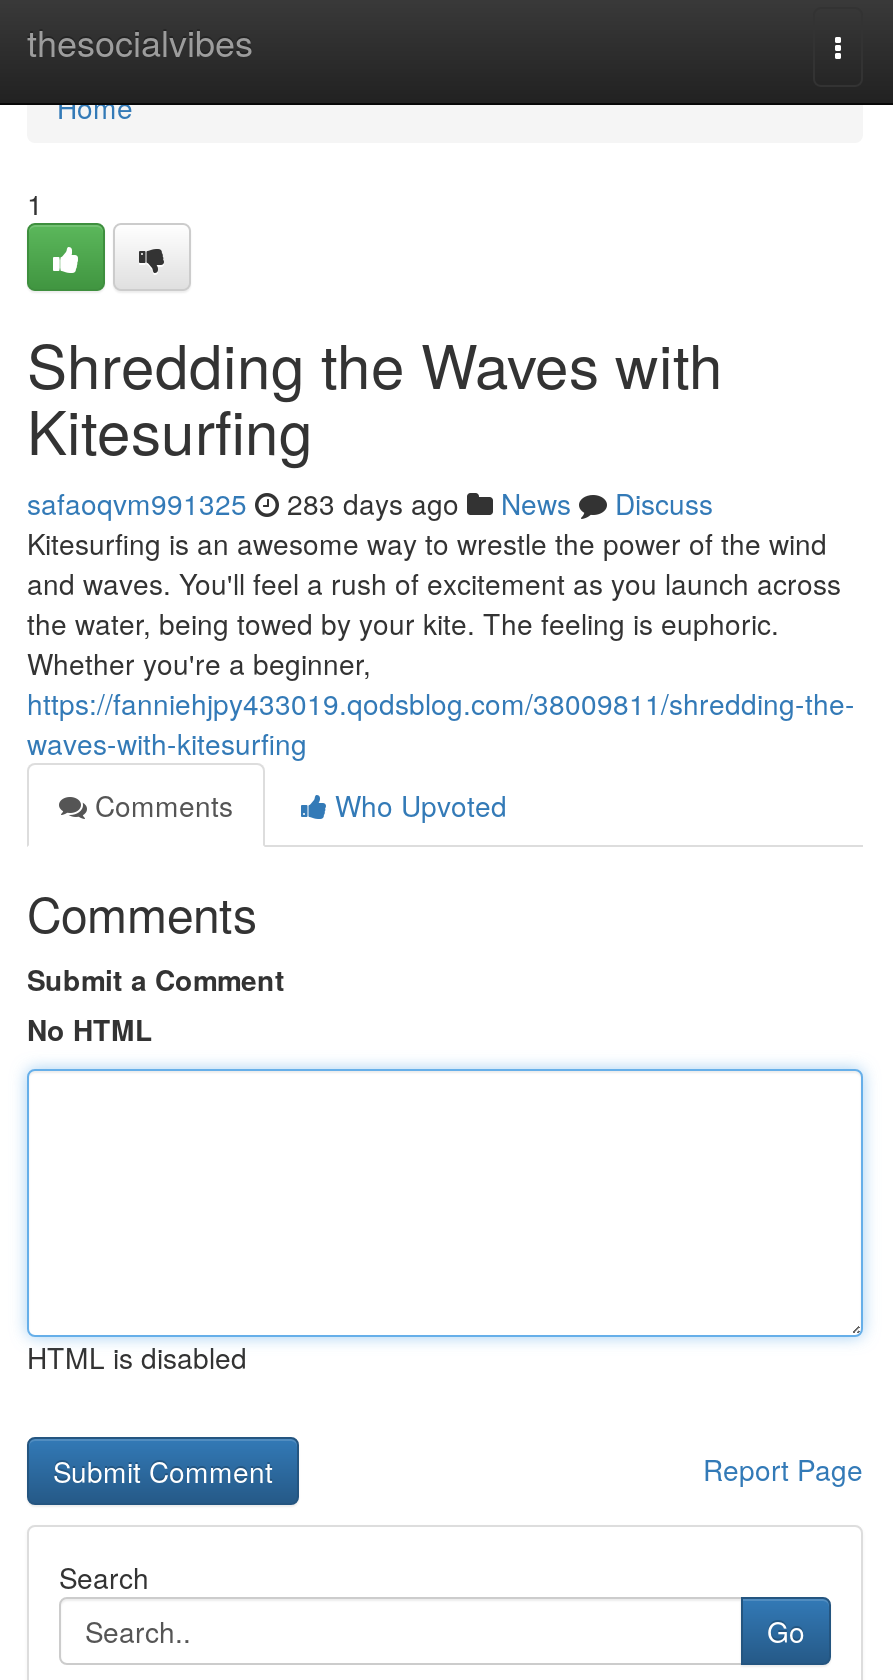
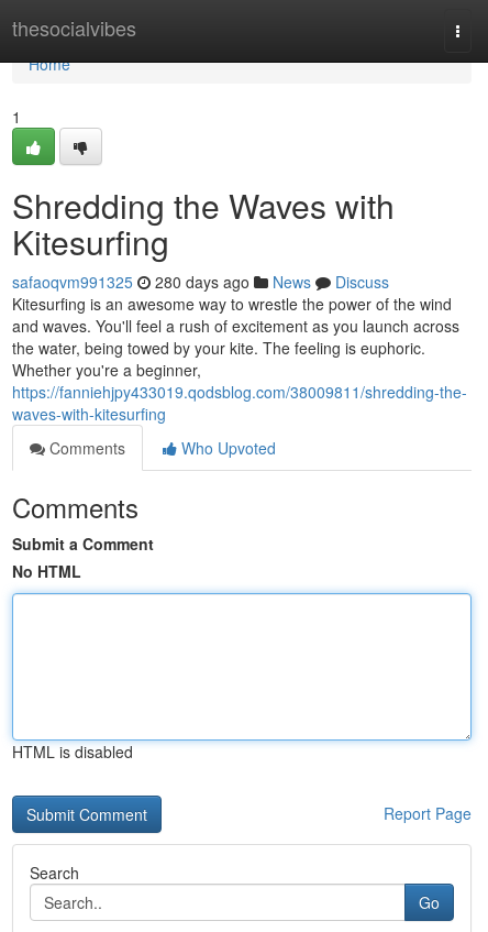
[27,483,713,523] safaoqvm991325 283 days ago News Discuss -> [12,271,389,293] safaoqvm991325 280 days ago News Discuss

